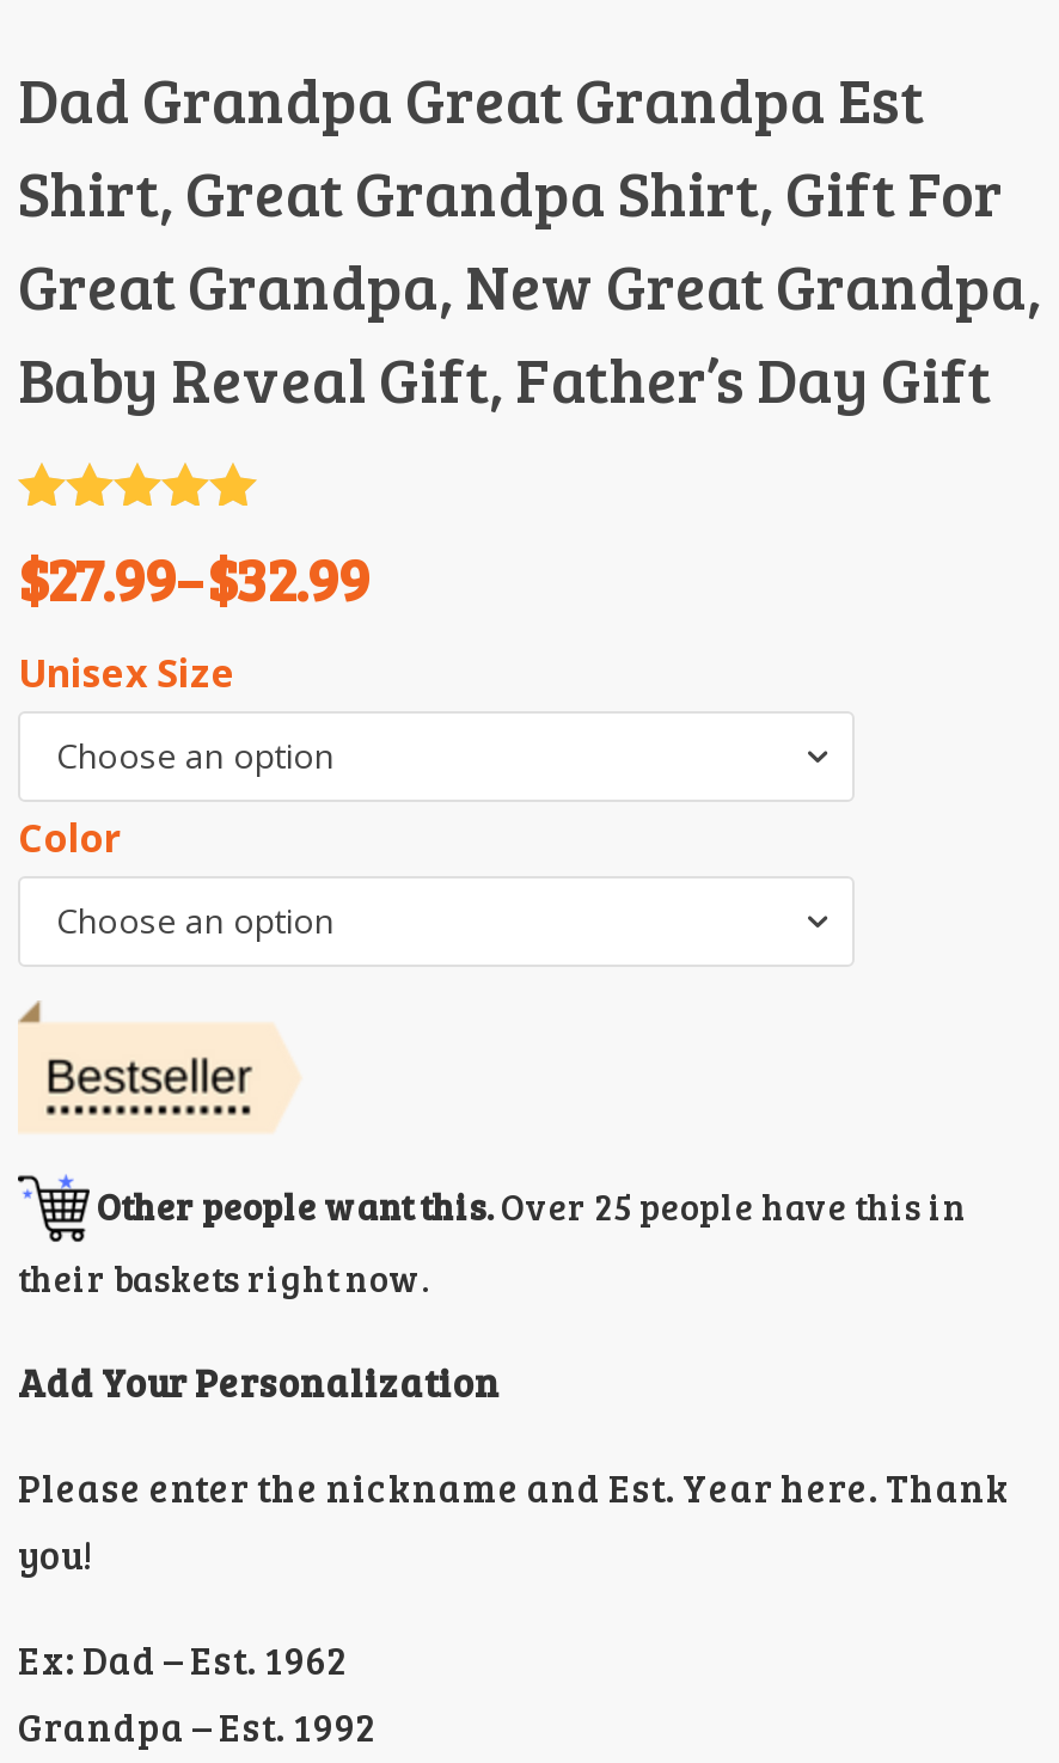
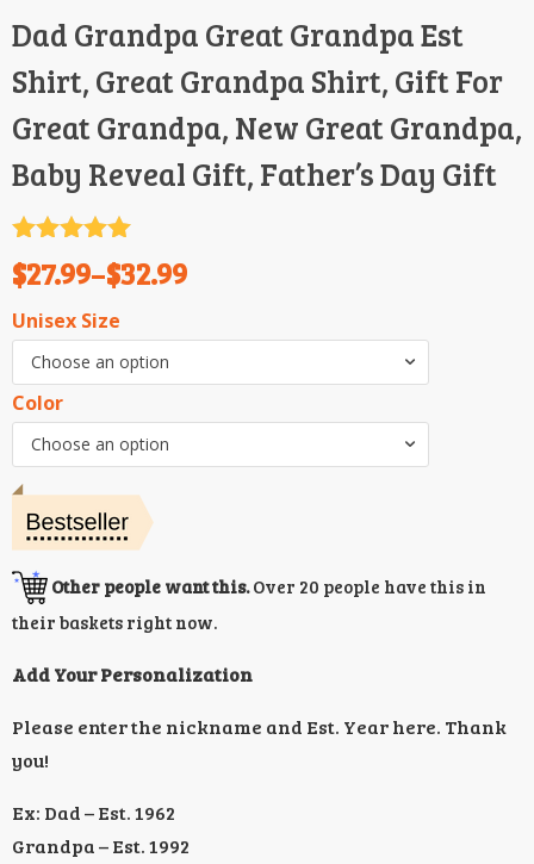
[97,1181,967,1229] Other people want this. Over 25 people have this in -> [51,574,486,598] Other people want this. Over 20 people have this in

